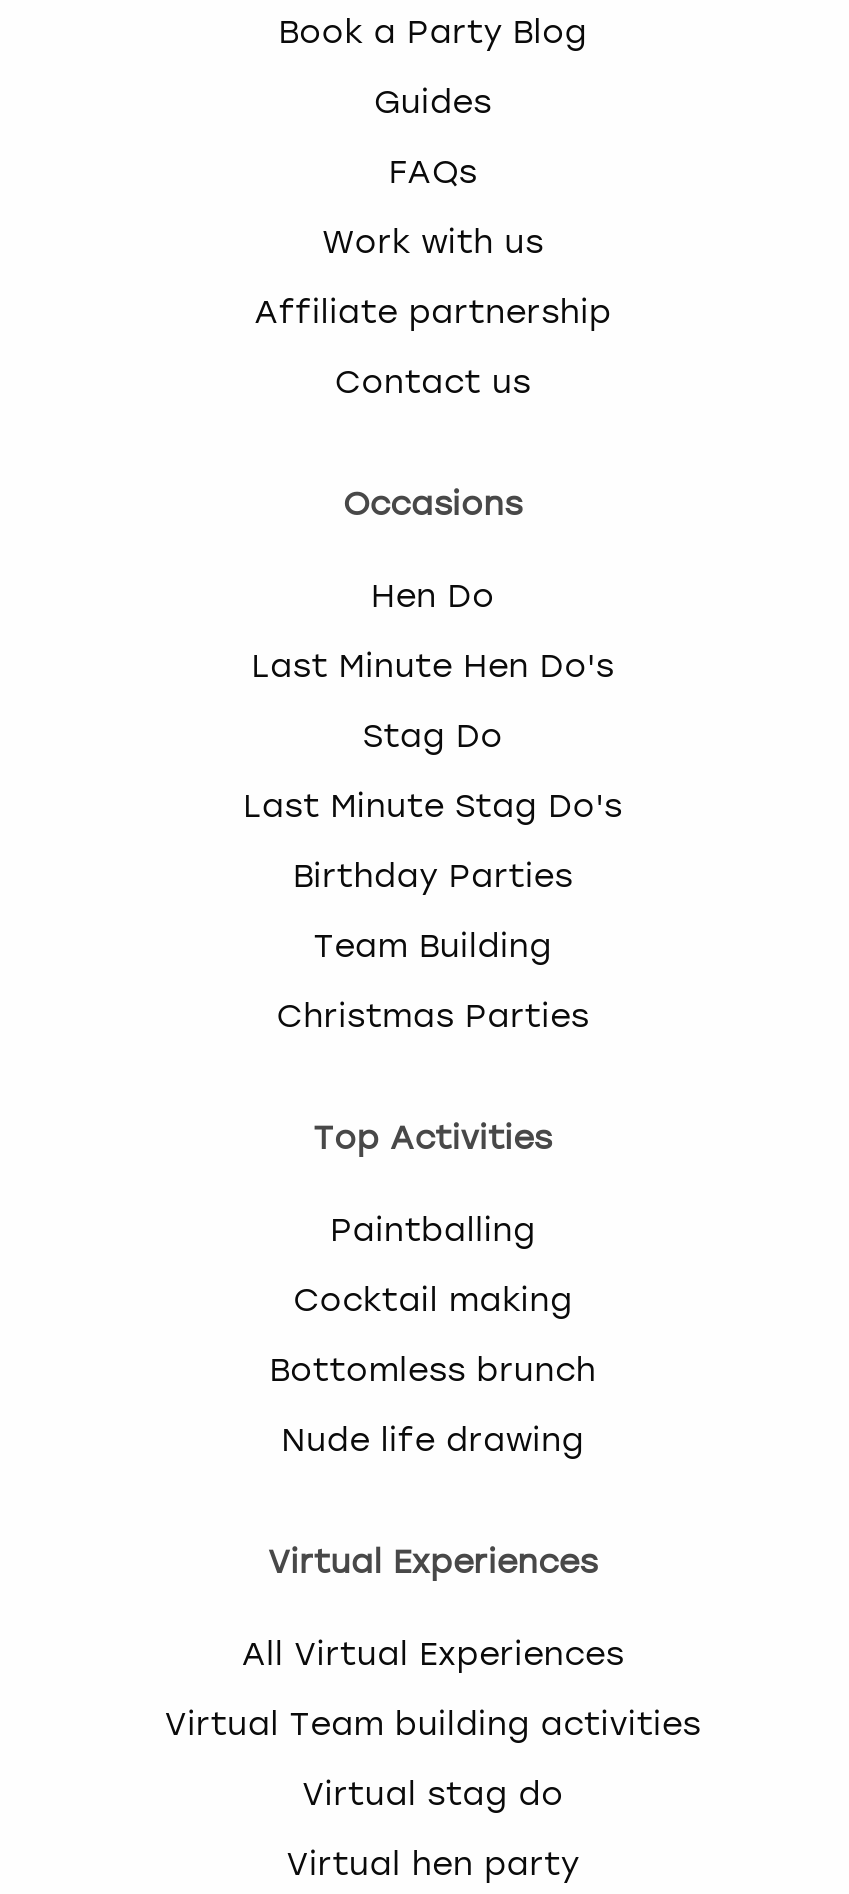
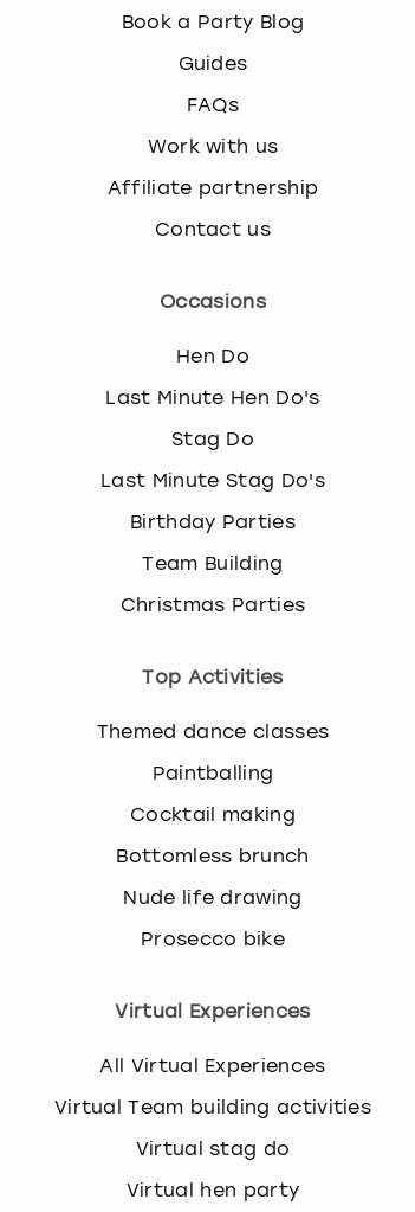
none -> [97,720,329,743] Themed dance classes
none -> [141,928,285,950] Prosecco bike

